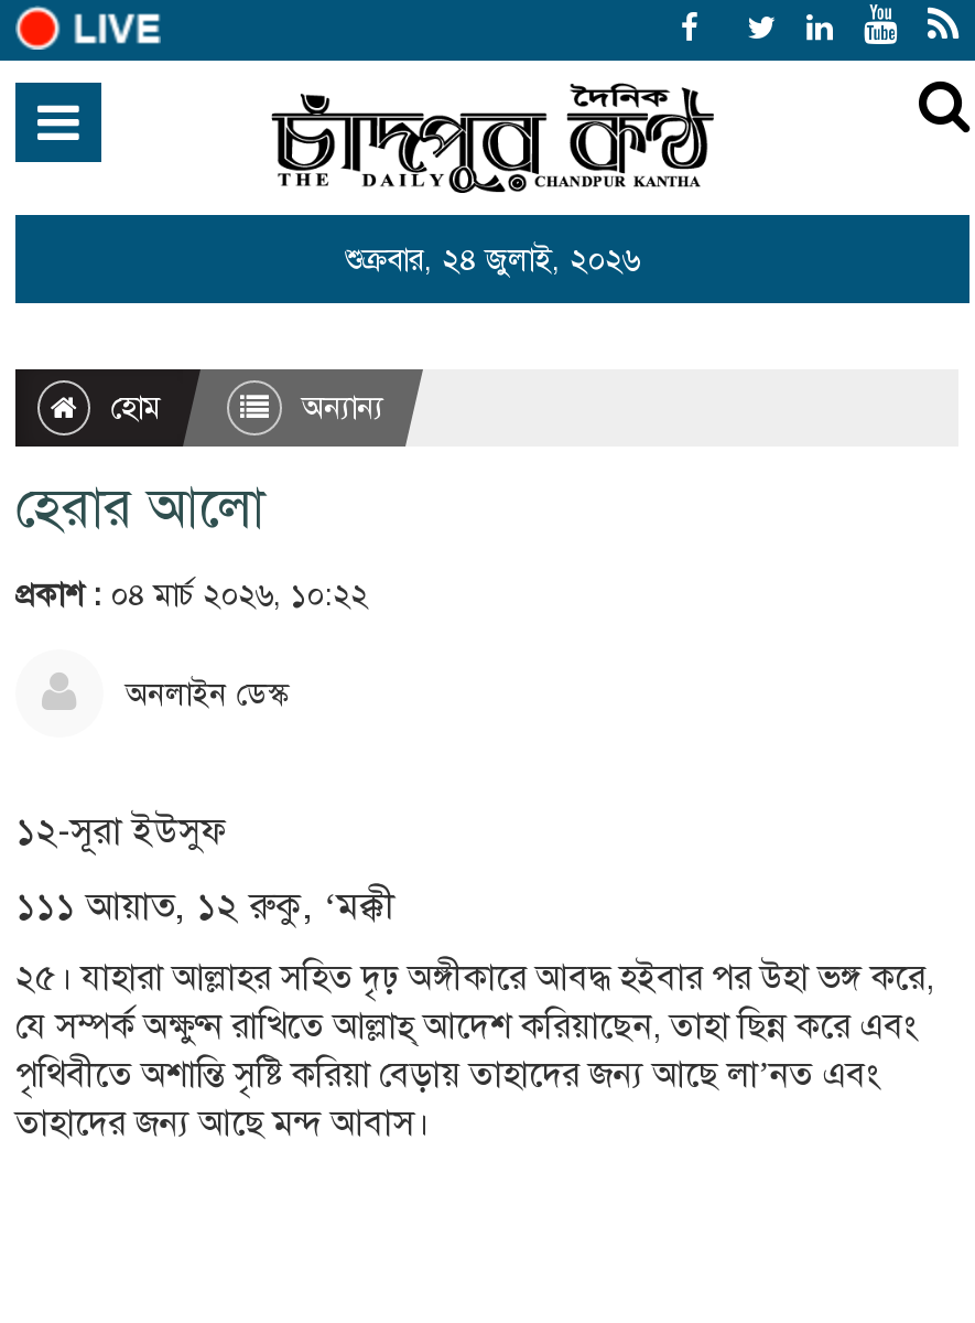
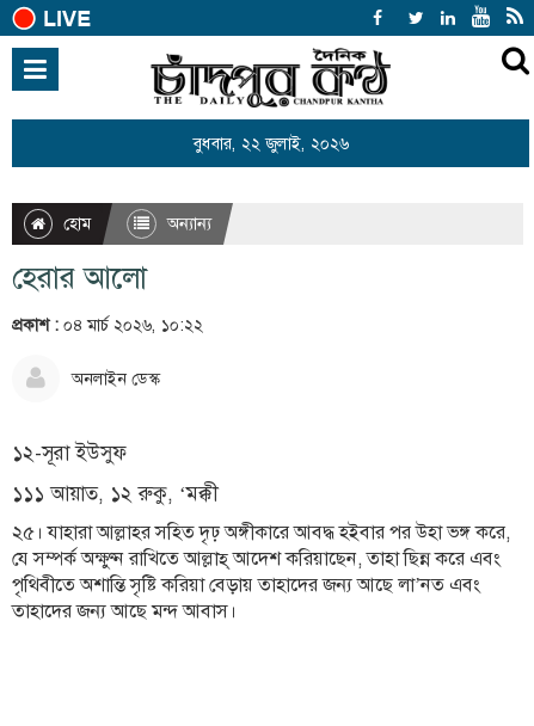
[345,239,640,279] শুক্রবার, ২৪ জুলাই, ২০২৬ -> [193,133,348,154] বুধবার, ২২ জুলাই, ২০২৬

